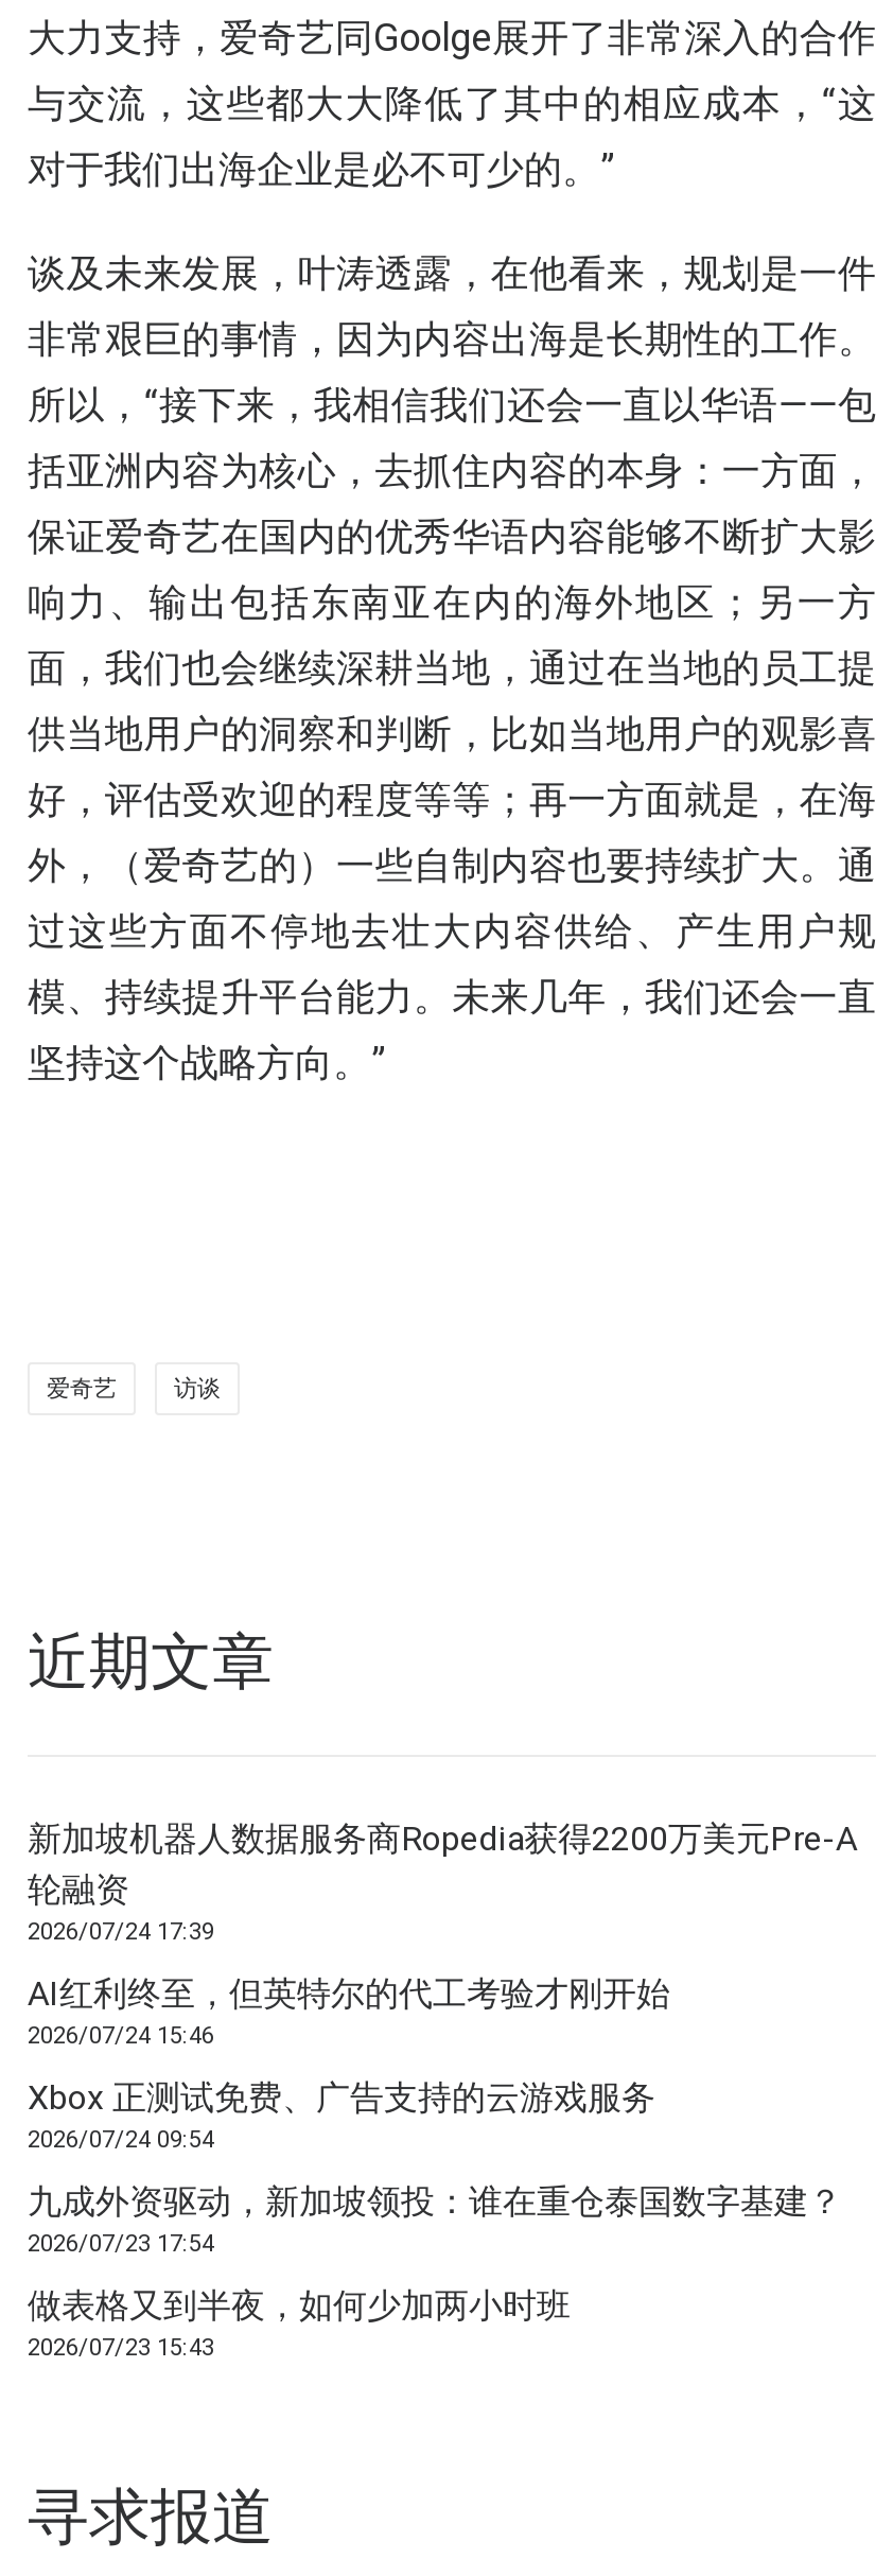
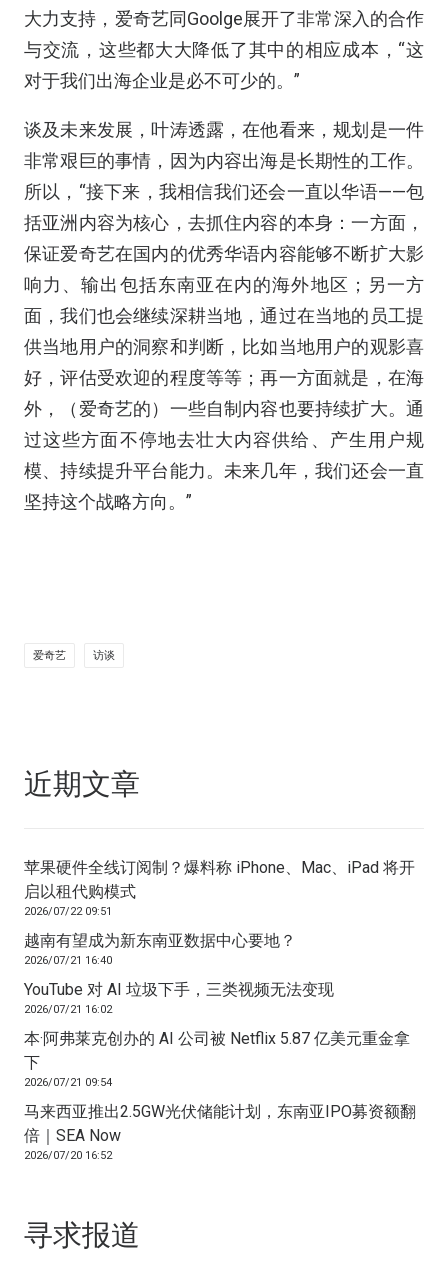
[28,1818,857,1946] 新加坡机器人数据服务商Ropedia获得2200万美元Pre-A | 轮融资 | 2026/07/24 17:39 -> [24,858,415,918] 苹果硬件全线订阅制？爆料称 iPhone、Mac、iPad 将开 | 启以租代购模式 | 2026/07/22 09:51
[28,1973,670,2050] AI红利终至，但英特尔的代工考验才刚开始 | 2026/07/24 15:46 -> [24,931,296,967] 越南有望成为新东南亚数据中心要地？ | 2026/07/21 16:40
[28,2077,655,2154] Xbox 正测试免费、广告支持的云游戏服务 | 2026/07/24 09:54 -> [24,980,334,1016] YouTube 对 AI 垃圾下手，三类视频无法变现 | 2026/07/21 16:02
[28,2181,842,2258] 九成外资驱动，新加坡领投：谁在重仓泰国数字基建？ | 2026/07/23 17:54 -> [24,1029,410,1089] 本·阿弗莱克创办的 AI 公司被 Netflix 5.87 亿美元重金拿 | 下 | 2026/07/21 09:54
[28,2285,571,2362] 做表格又到半夜，如何少加两小时班 | 2026/07/23 15:43 -> [24,1102,416,1162] 马来西亚推出2.5GW光伏储能计划，东南亚IPO募资额翻 | 倍｜SEA Now | 2026/07/20 16:52

